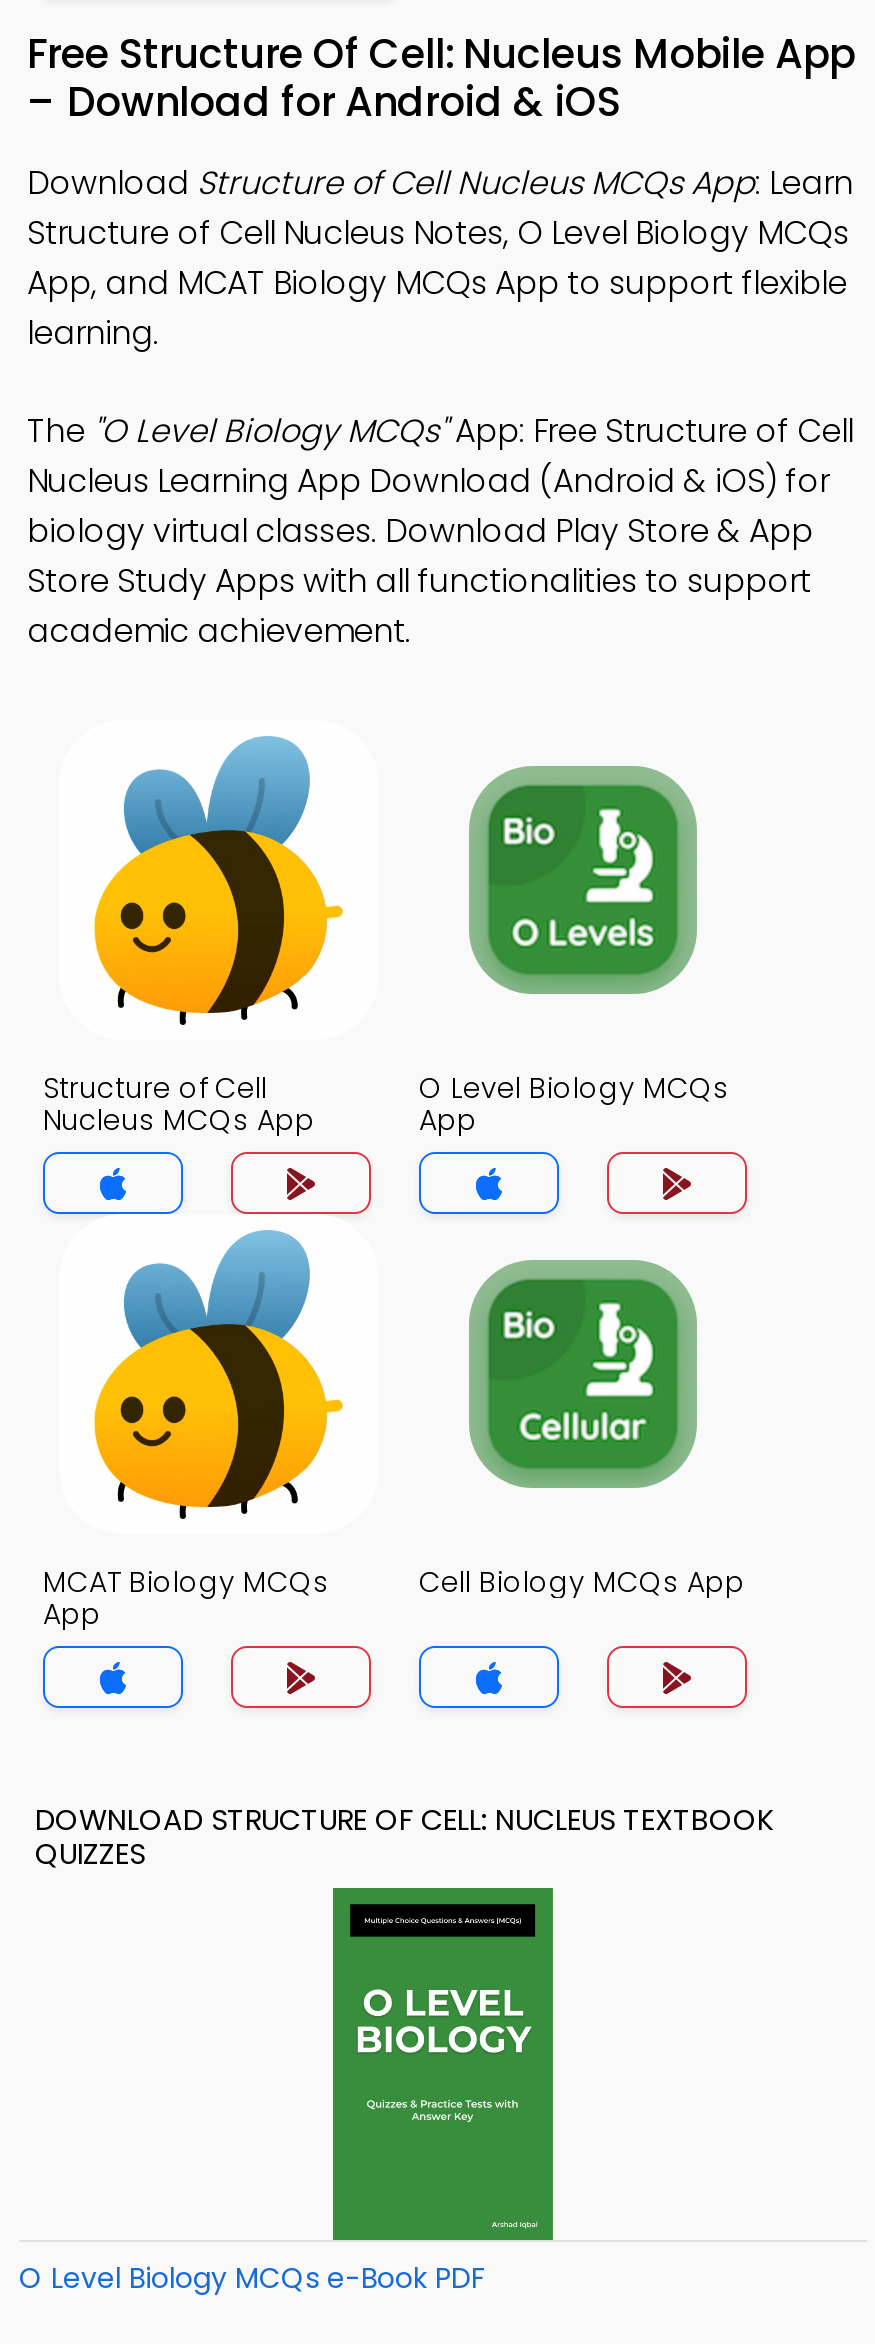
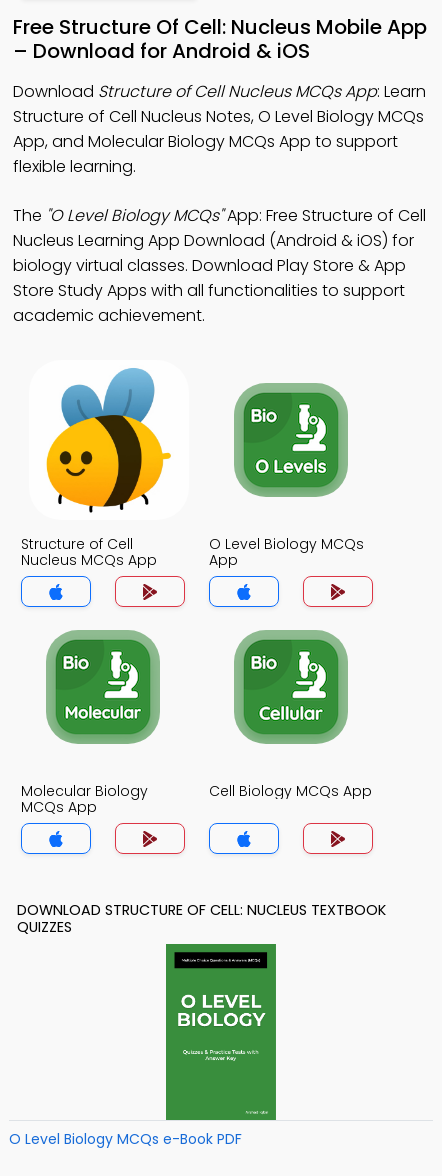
[27,260,847,356] App, and MCAT Biology MCQs App to support flexible | learning. -> [13,130,398,178] App, and Molecular Biology MCQs App to support | flexible learning.
[43,1228,345,1634] [image] | MCAT Biology MCQs | App -> [21,615,171,817] [image] | Molecular Biology | MCQs App

